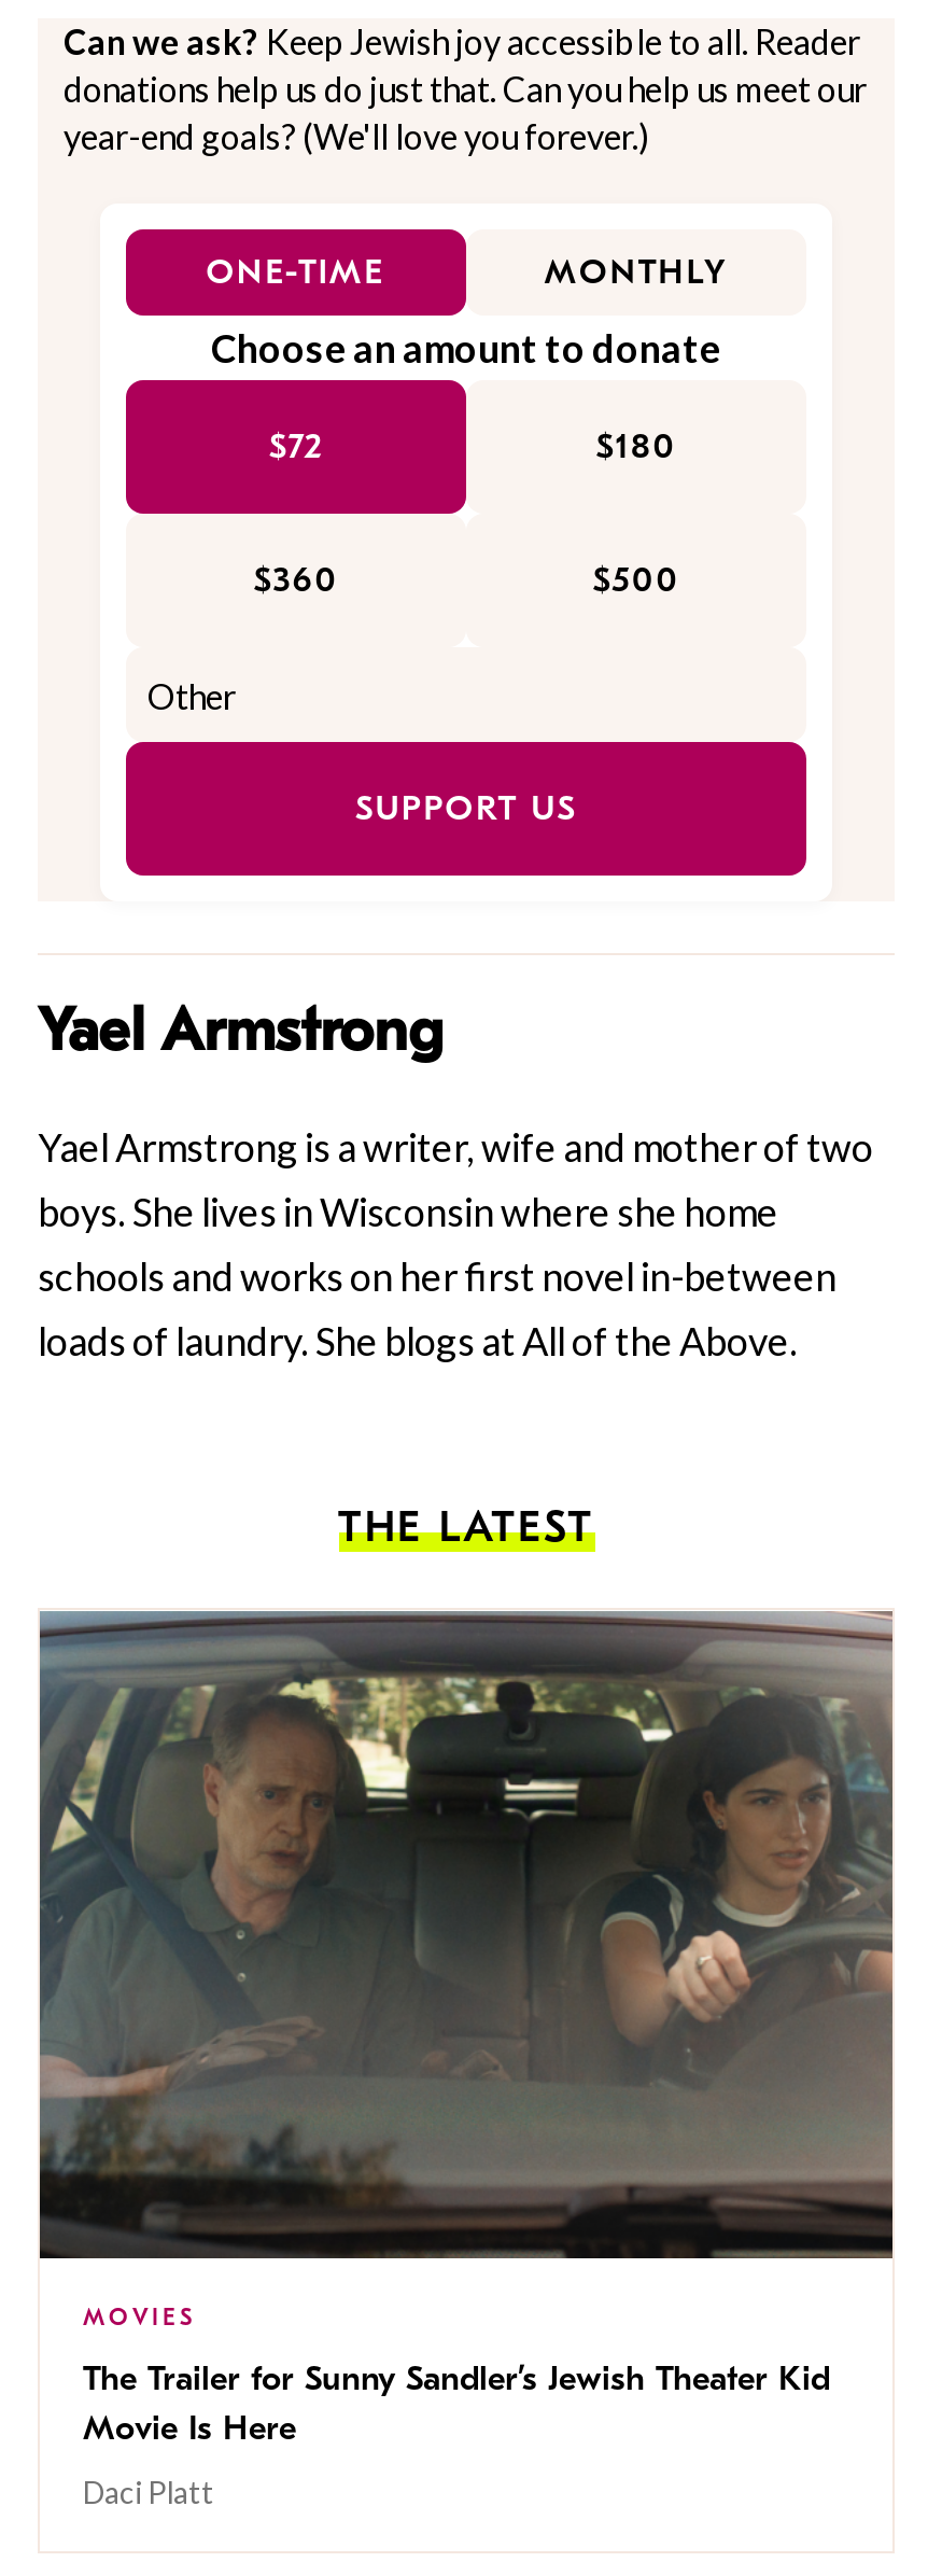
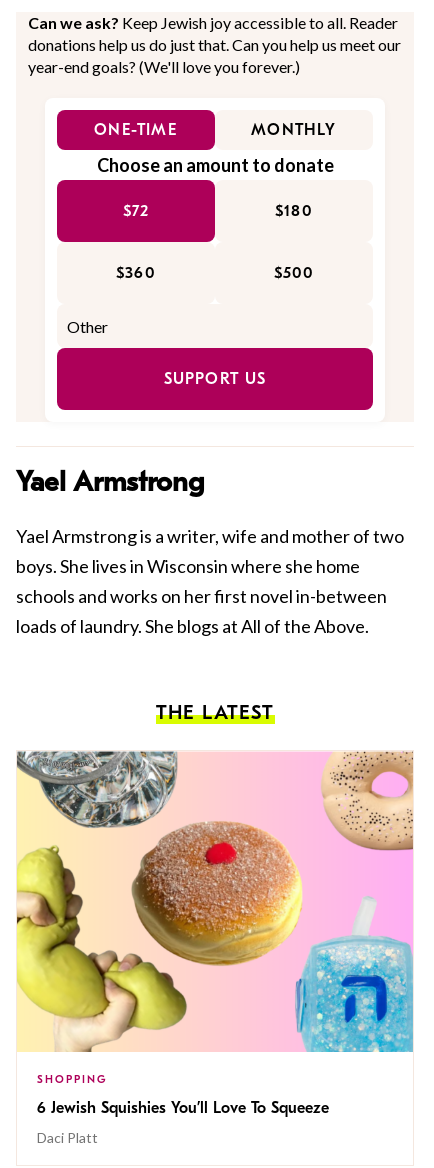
[38,1610,895,2332] [image] | MOVIES -> [16,752,414,1086] [image] | SHOPPING
[83,2360,830,2448] The Trailer for Sunny Sandler’s Jewish Theater Kid | Movie Is Here -> [37,1099,329,1117] 6 Jewish Squishies You’ll Love To Squeeze

